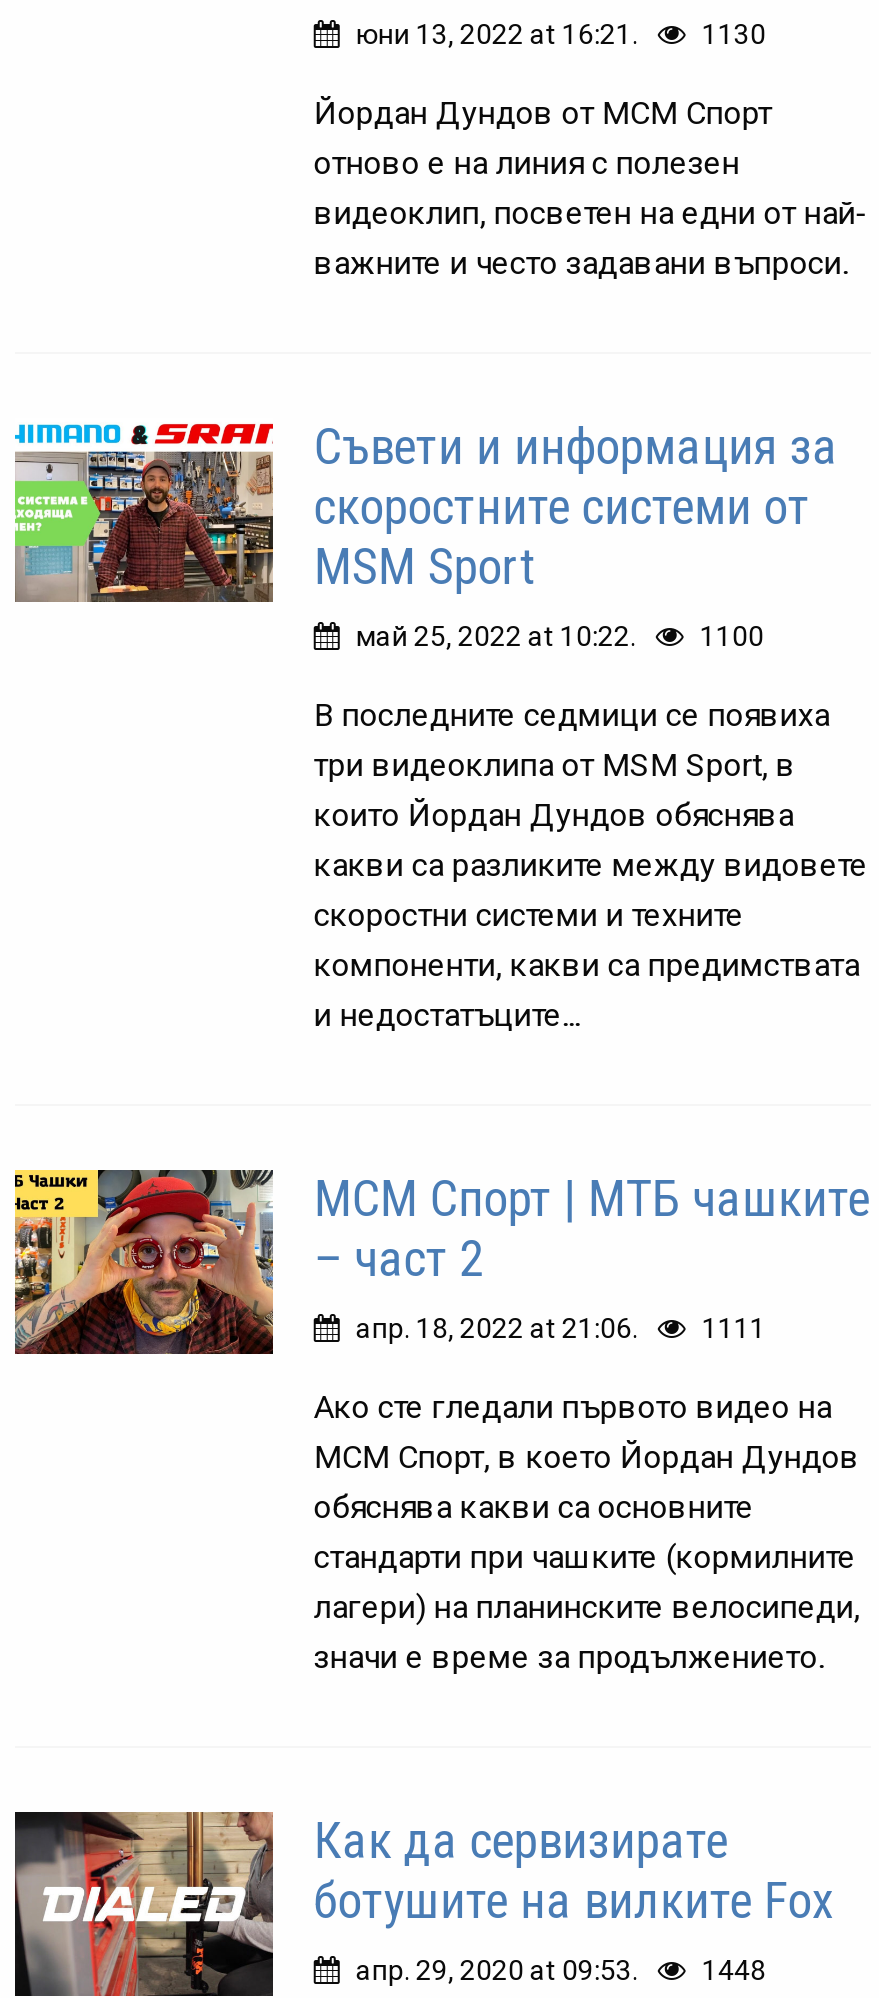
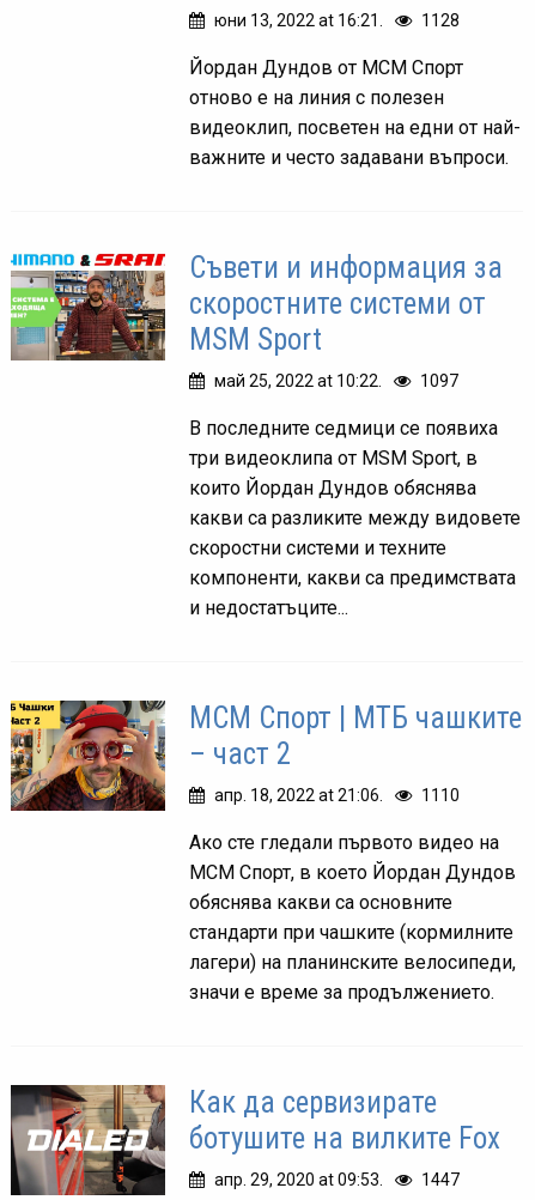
[356,18,766,50] юни 13, 2022 at 16:21. 1130 -> [215,11,460,30] юни 13, 2022 at 16:21. 1128
[356,620,764,652] май 25, 2022 at 10:22. 1100 -> [215,371,459,390] май 25, 2022 at 10:22. 1097
[356,1312,766,1344] апр. 18, 2022 at 21:06. 1111 -> [215,786,460,805] апр. 18, 2022 at 21:06. 1110
[356,1954,766,1986] апр. 29, 2020 at 09:53. 1448 -> [215,1170,460,1189] апр. 29, 2020 at 09:53. 1447

